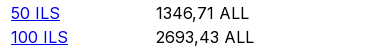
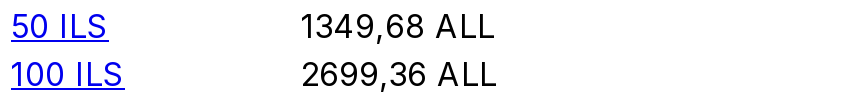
[156,3,249,23] 1346,71 ALL -> [301,6,495,46] 1349,68 ALL
[156,27,254,47] 2693,43 ALL -> [301,54,497,94] 2699,36 ALL

